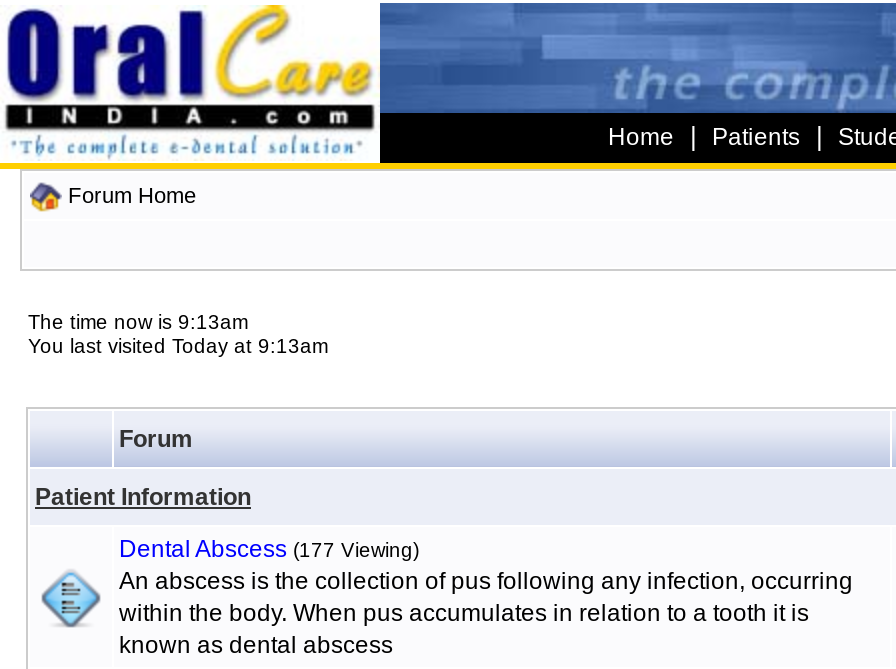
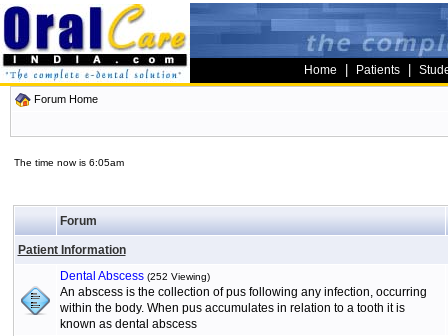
[28,311,328,357] The time now is 9:13am | You last visited Today at 9:13am -> [14,157,124,168] The time now is 6:05am
[119,535,419,563] Dental Abscess (177 Viewing) -> [59,269,209,283] Dental Abscess (252 Viewing)

